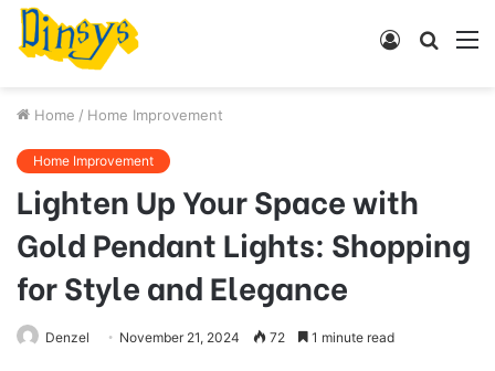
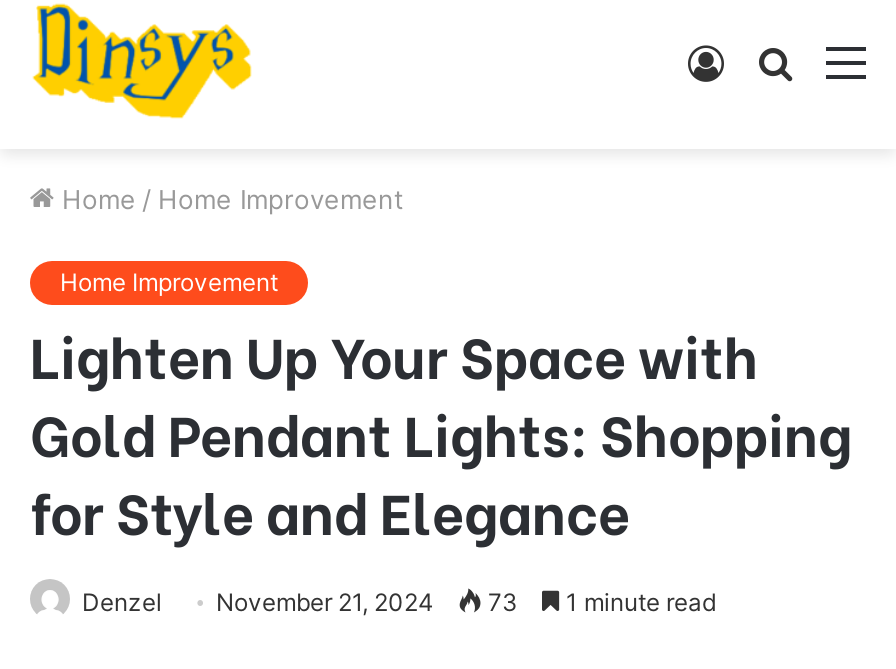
[45,329,394,346] Denzel November 21, 2024 72 1 minute read -> [82,587,716,617] Denzel November 21, 2024 73 1 minute read

